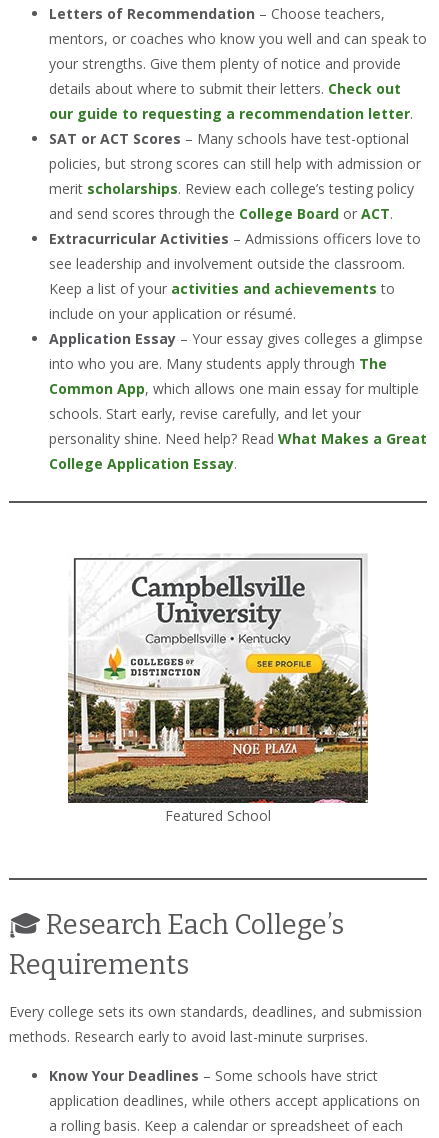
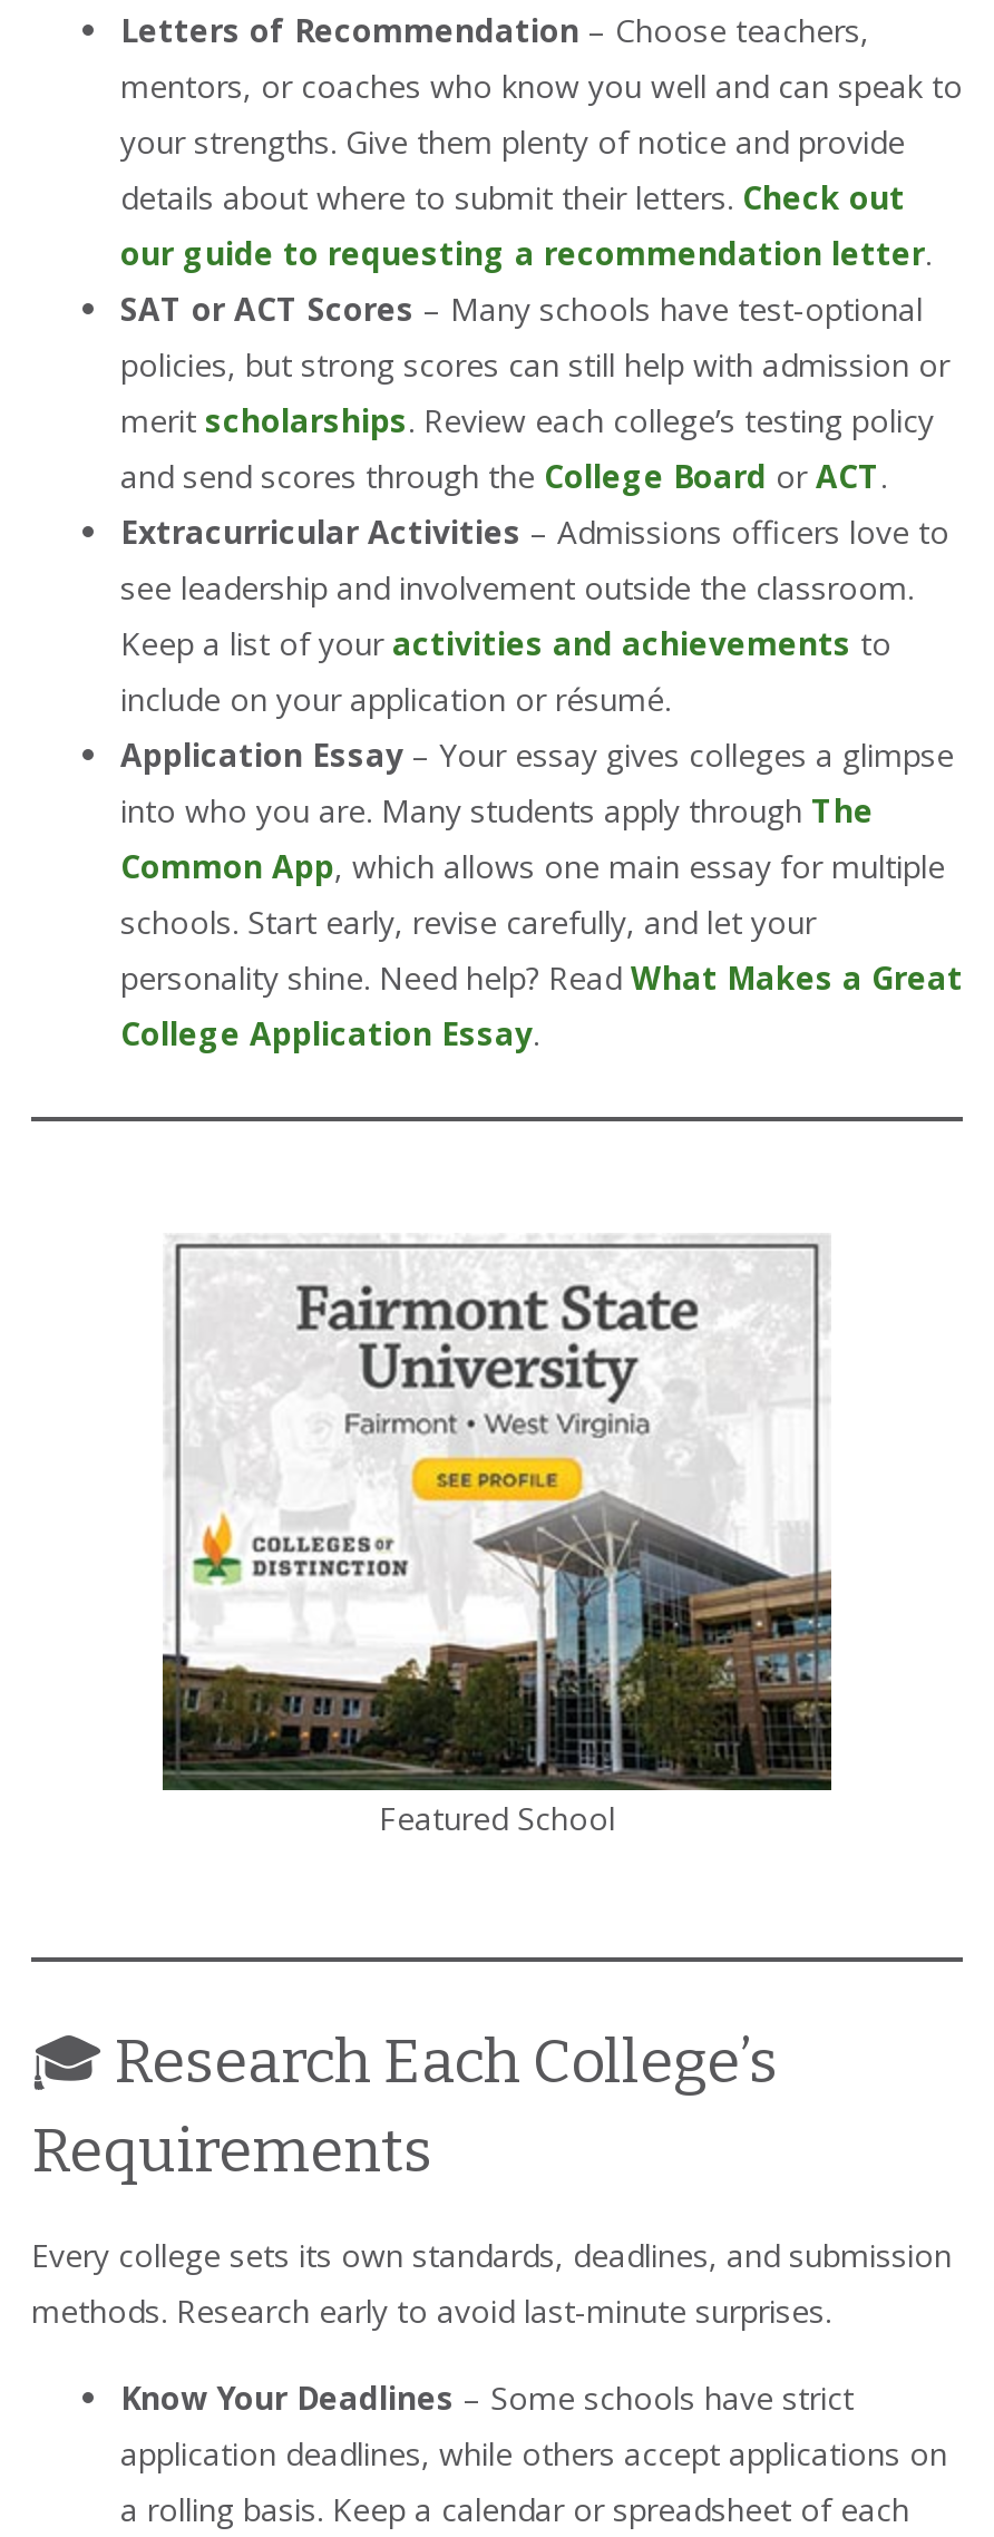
[67,571,369,804] [image] -> [160,1273,834,1792] [image]

